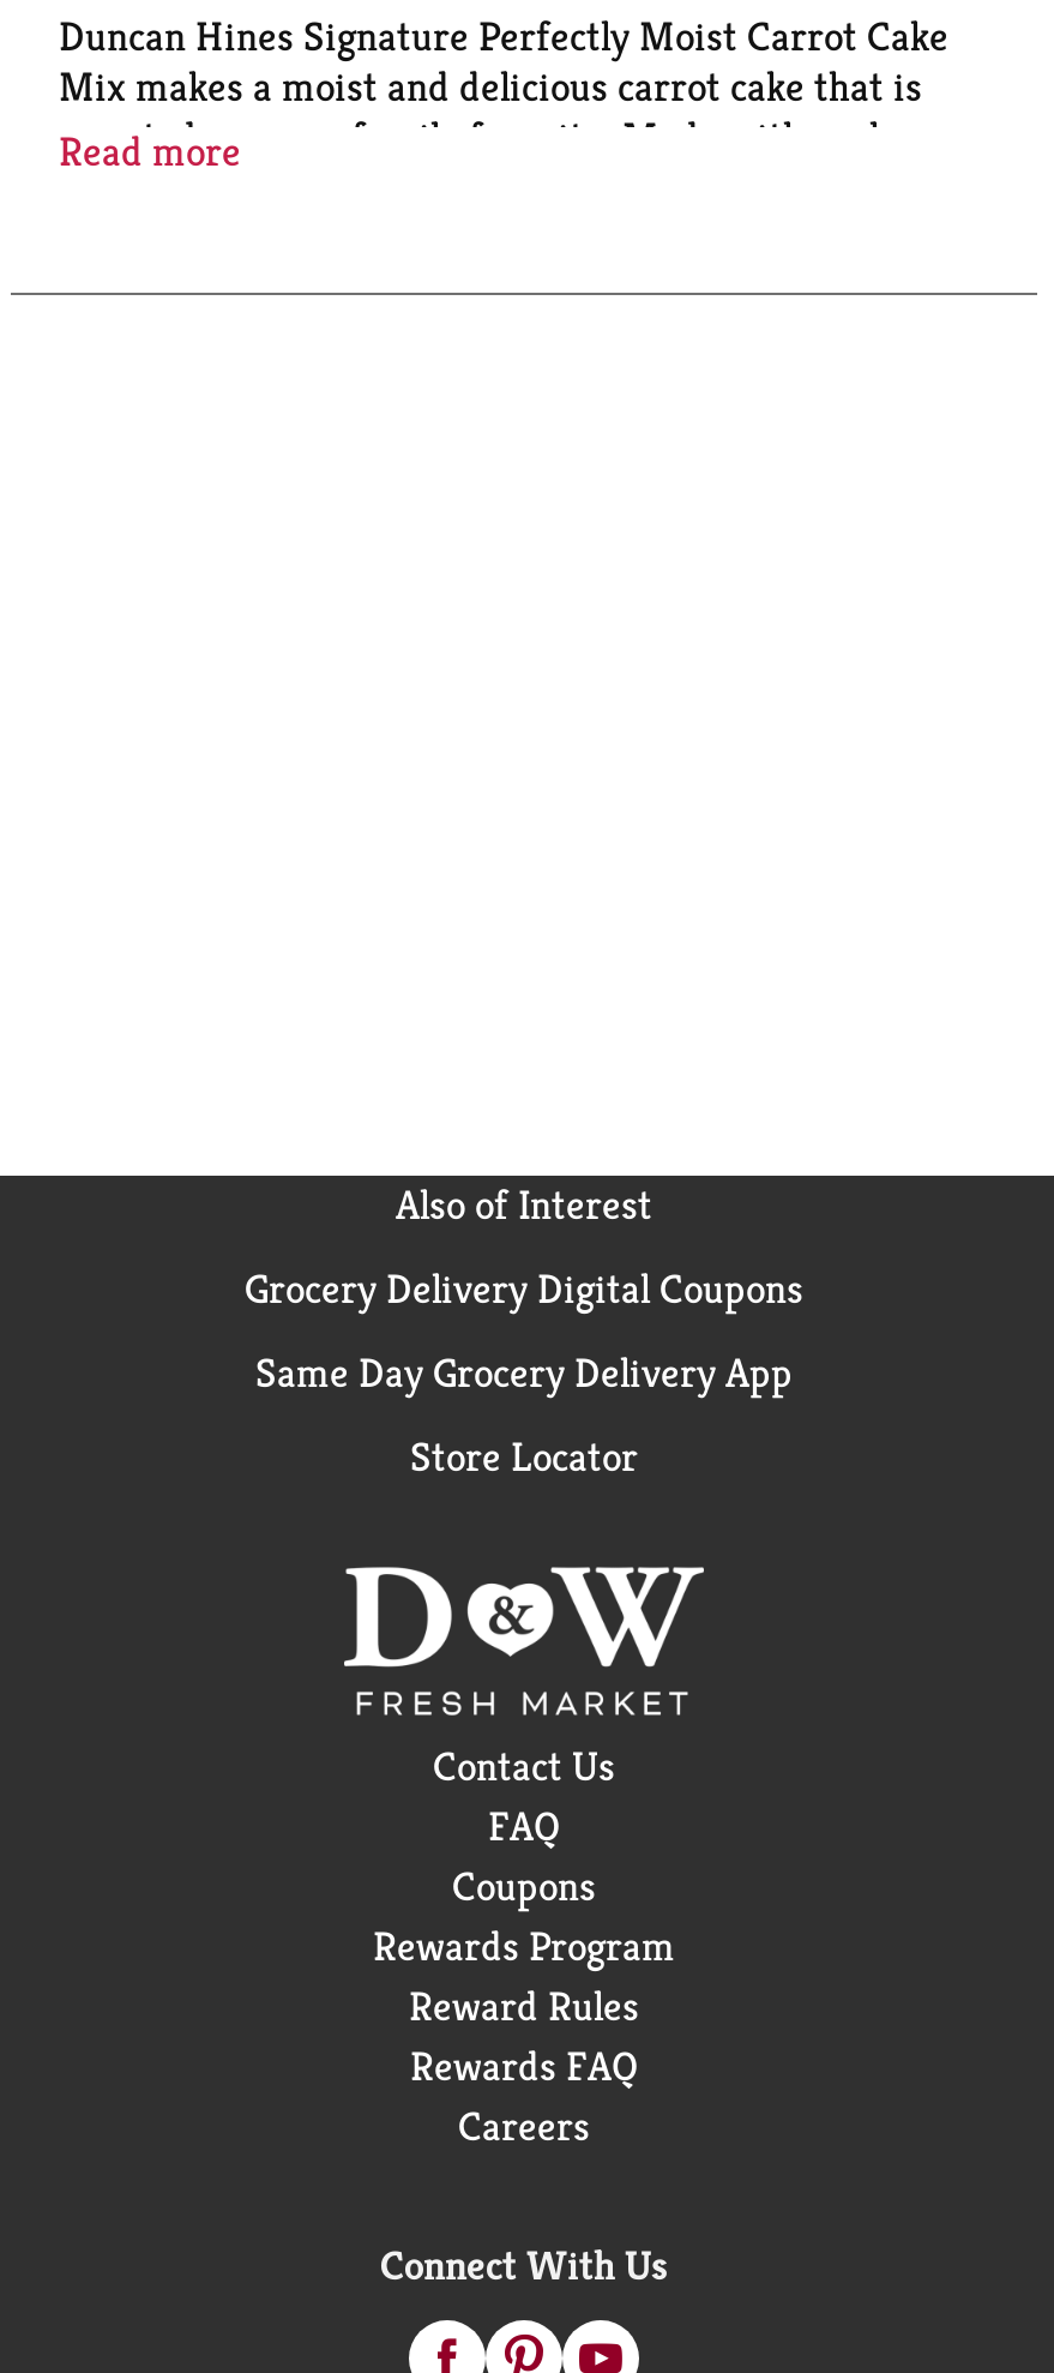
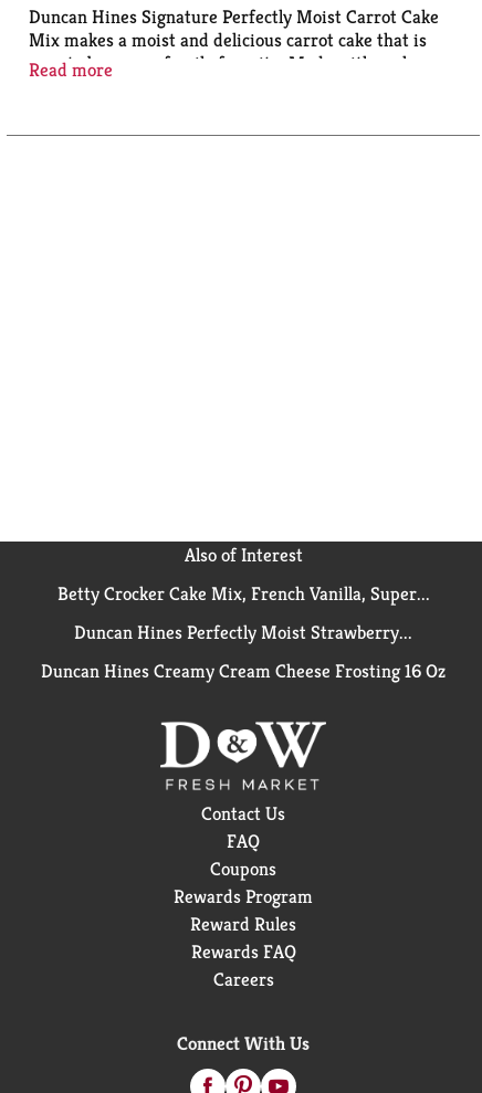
[245,1262,803,1315] Grocery Delivery Digital Coupons -> [57,581,429,606] Betty Crocker Cake Mix, French Vanilla, Super...
[255,1346,793,1399] Same Day Grocery Delivery App -> [74,620,412,644] Duncan Hines Perfectly Moist Strawberry...
[410,1430,638,1483] Store Locator -> [41,659,446,683] Duncan Hines Creamy Cream Cheese Frosting 16 Oz

